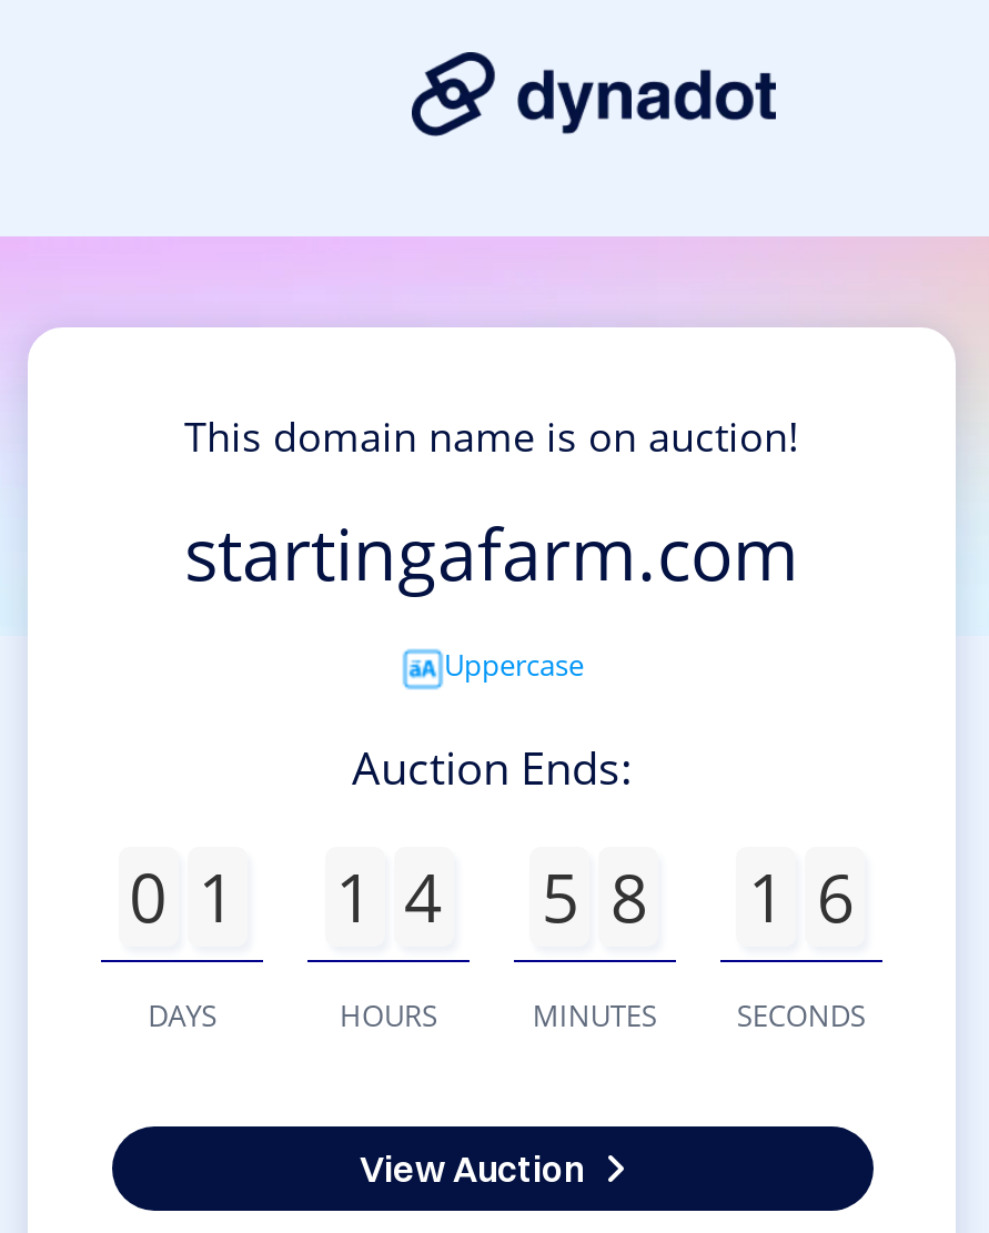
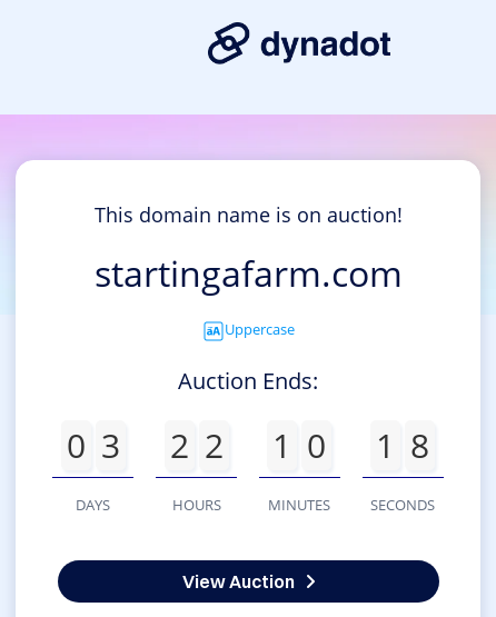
[129,851,236,942] 0 1 -> [66,422,120,468] 0 3
[335,851,442,942] 1 4 -> [170,422,223,468] 2 2
[541,851,648,942] 5 8 -> [273,422,326,468] 1 0
[748,851,854,942] 1 6 -> [376,422,430,468] 1 8

